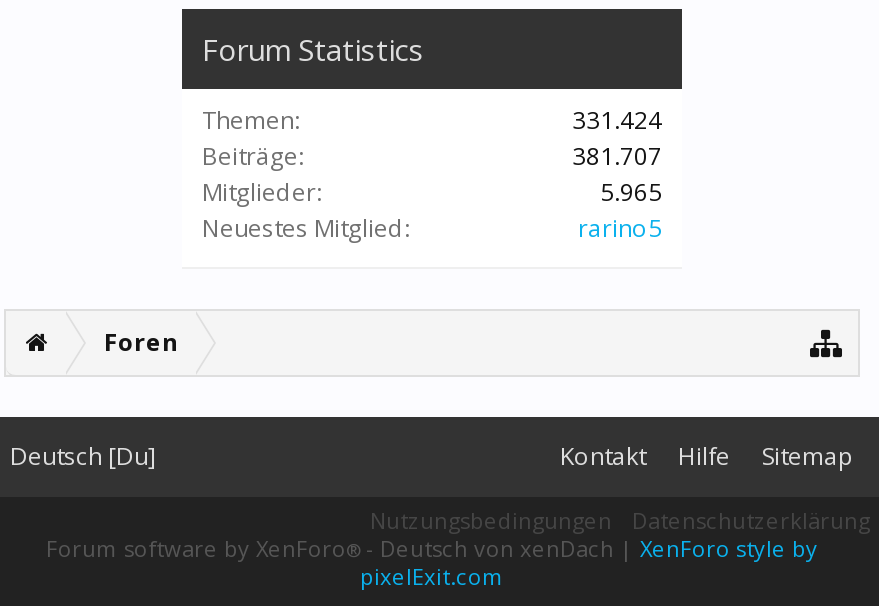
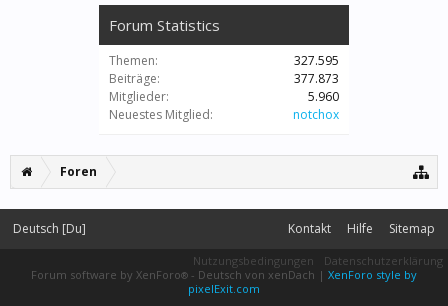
[572,103,662,137] 331.424 -> [294,52,339,69] 327.595
[572,139,662,173] 381.707 -> [294,70,339,87] 377.873
[600,175,662,209] 5.965 -> [308,88,339,105] 5.960
[578,211,662,245] rarino5 -> [293,106,339,123] notchox

